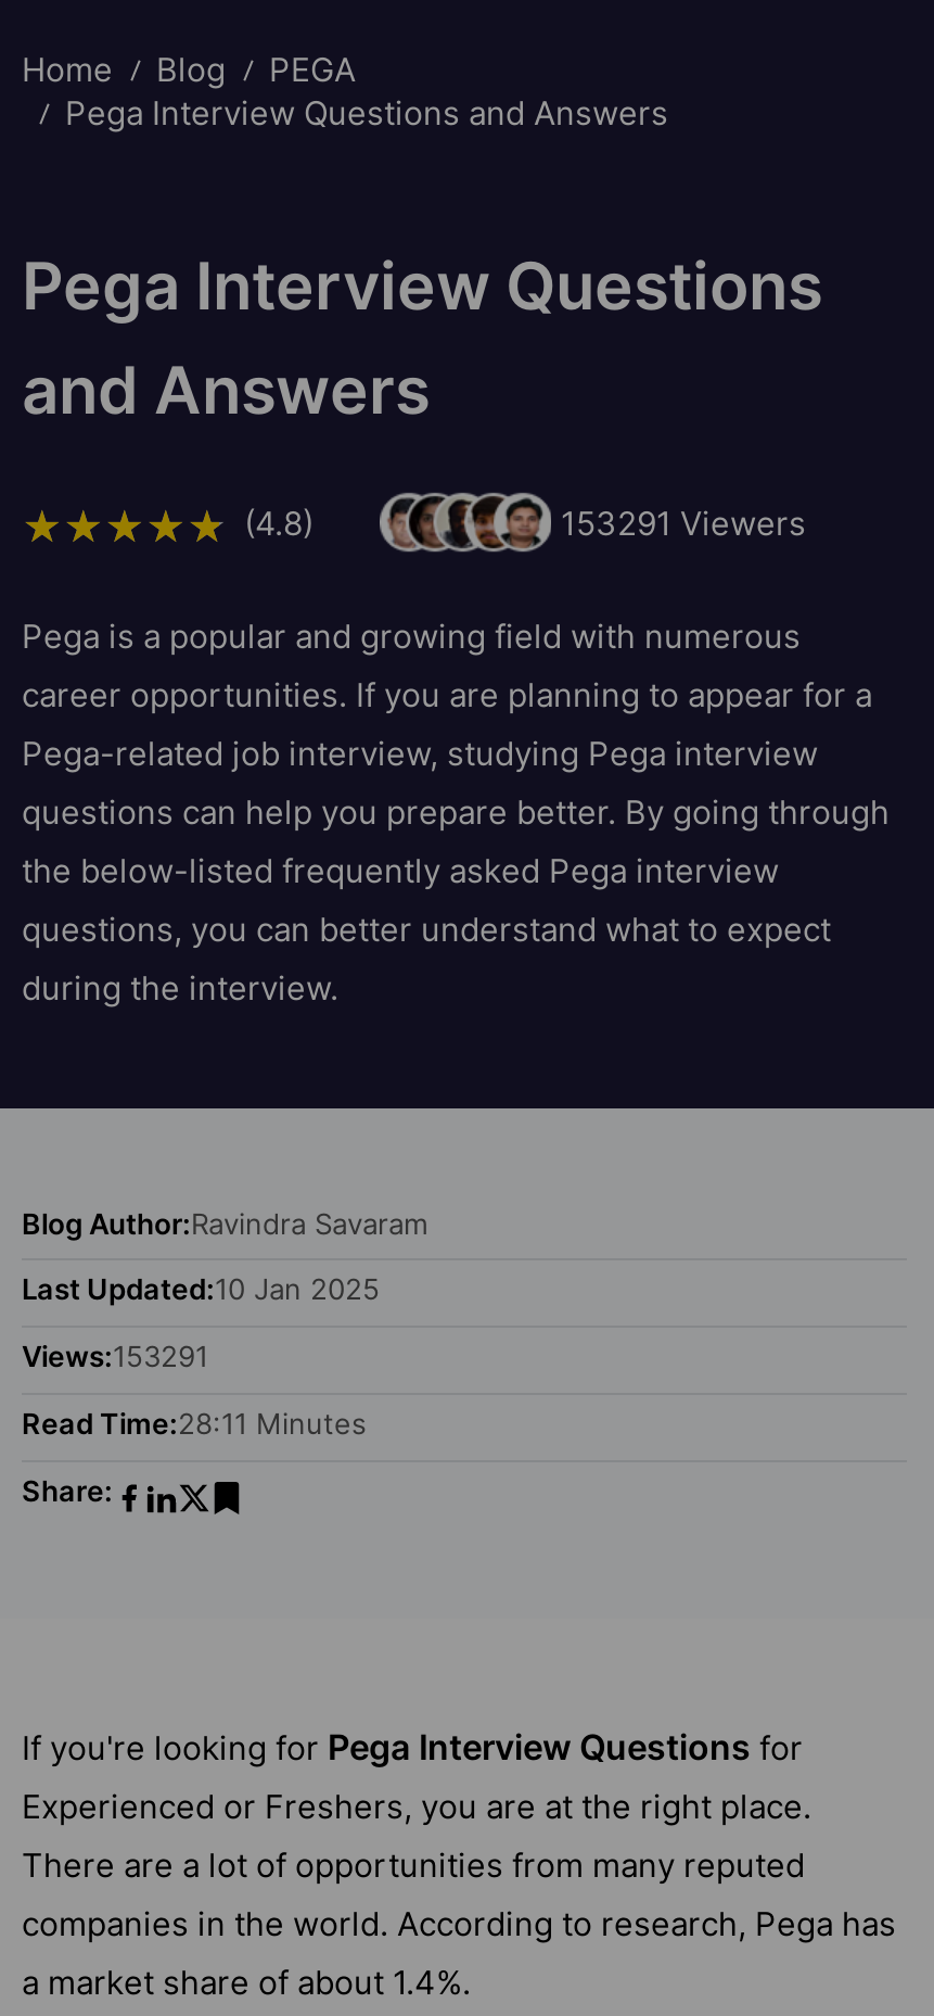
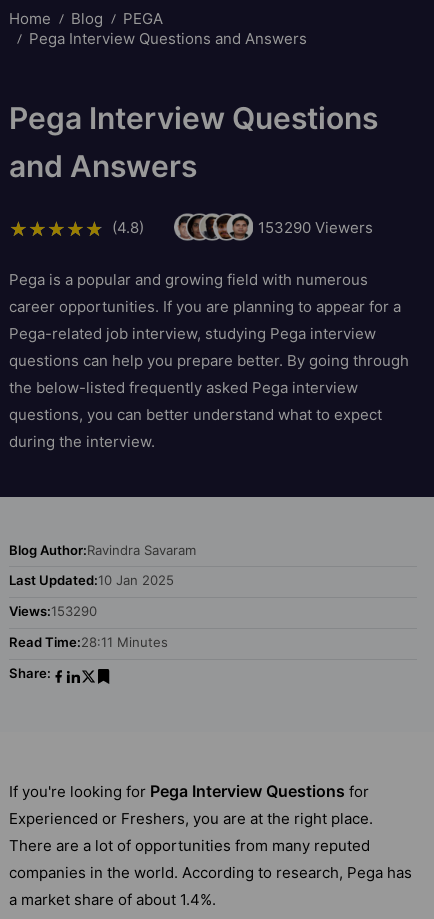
[561,502,806,543] 153291 Viewers -> [257,217,372,236] 153290 Viewers
[22,1339,208,1373] Views:153291 -> [9,603,97,619] Views:153290

